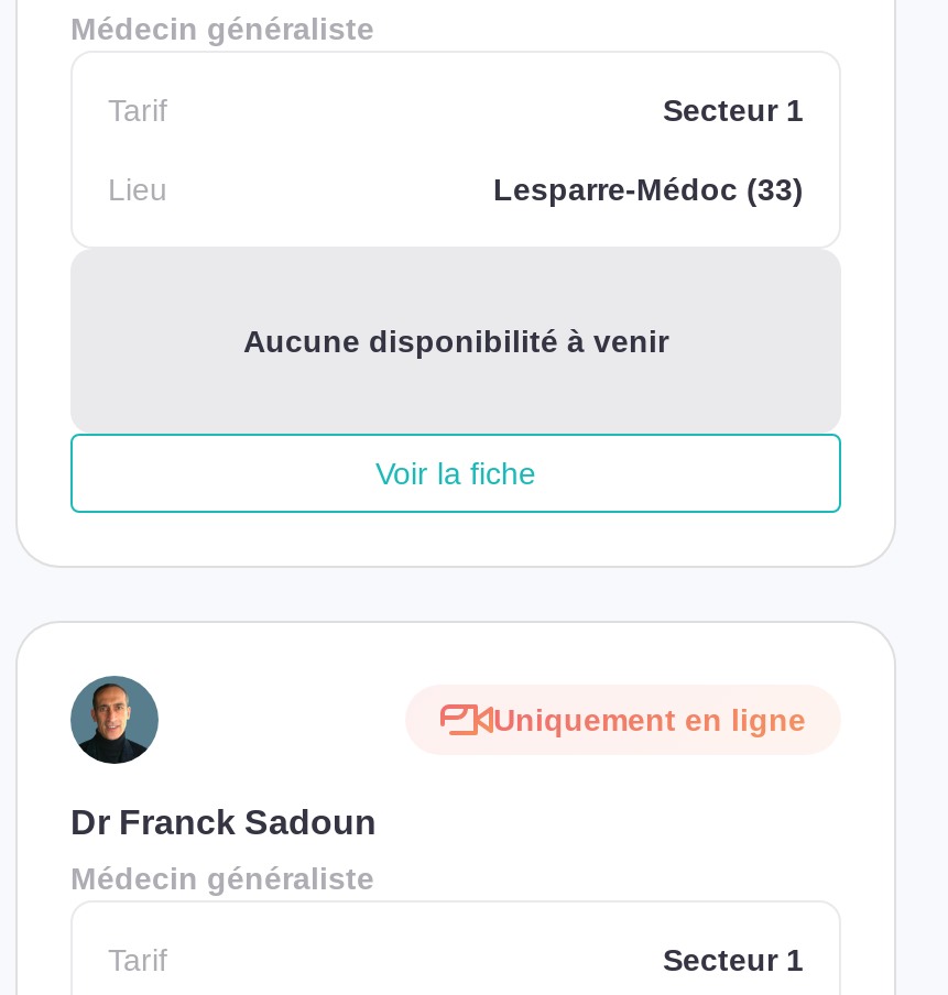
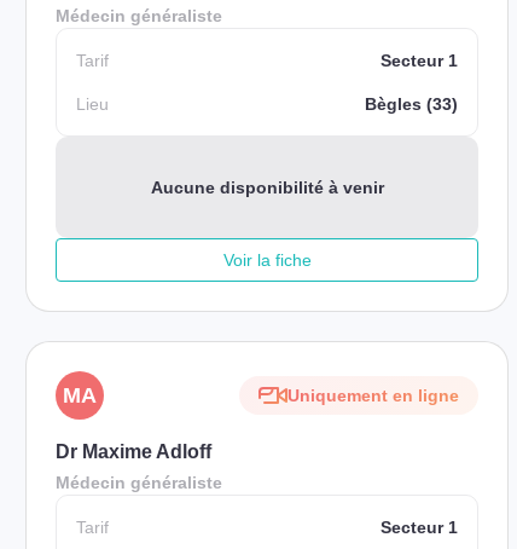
[493,172,804,207] Lesparre-Médoc (33) -> [365,94,458,114] Bègles (33)
none -> [63,383,97,408] MA
[70,803,377,841] Dr Franck Sadoun -> [56,441,211,462] Dr Maxime Adloff

